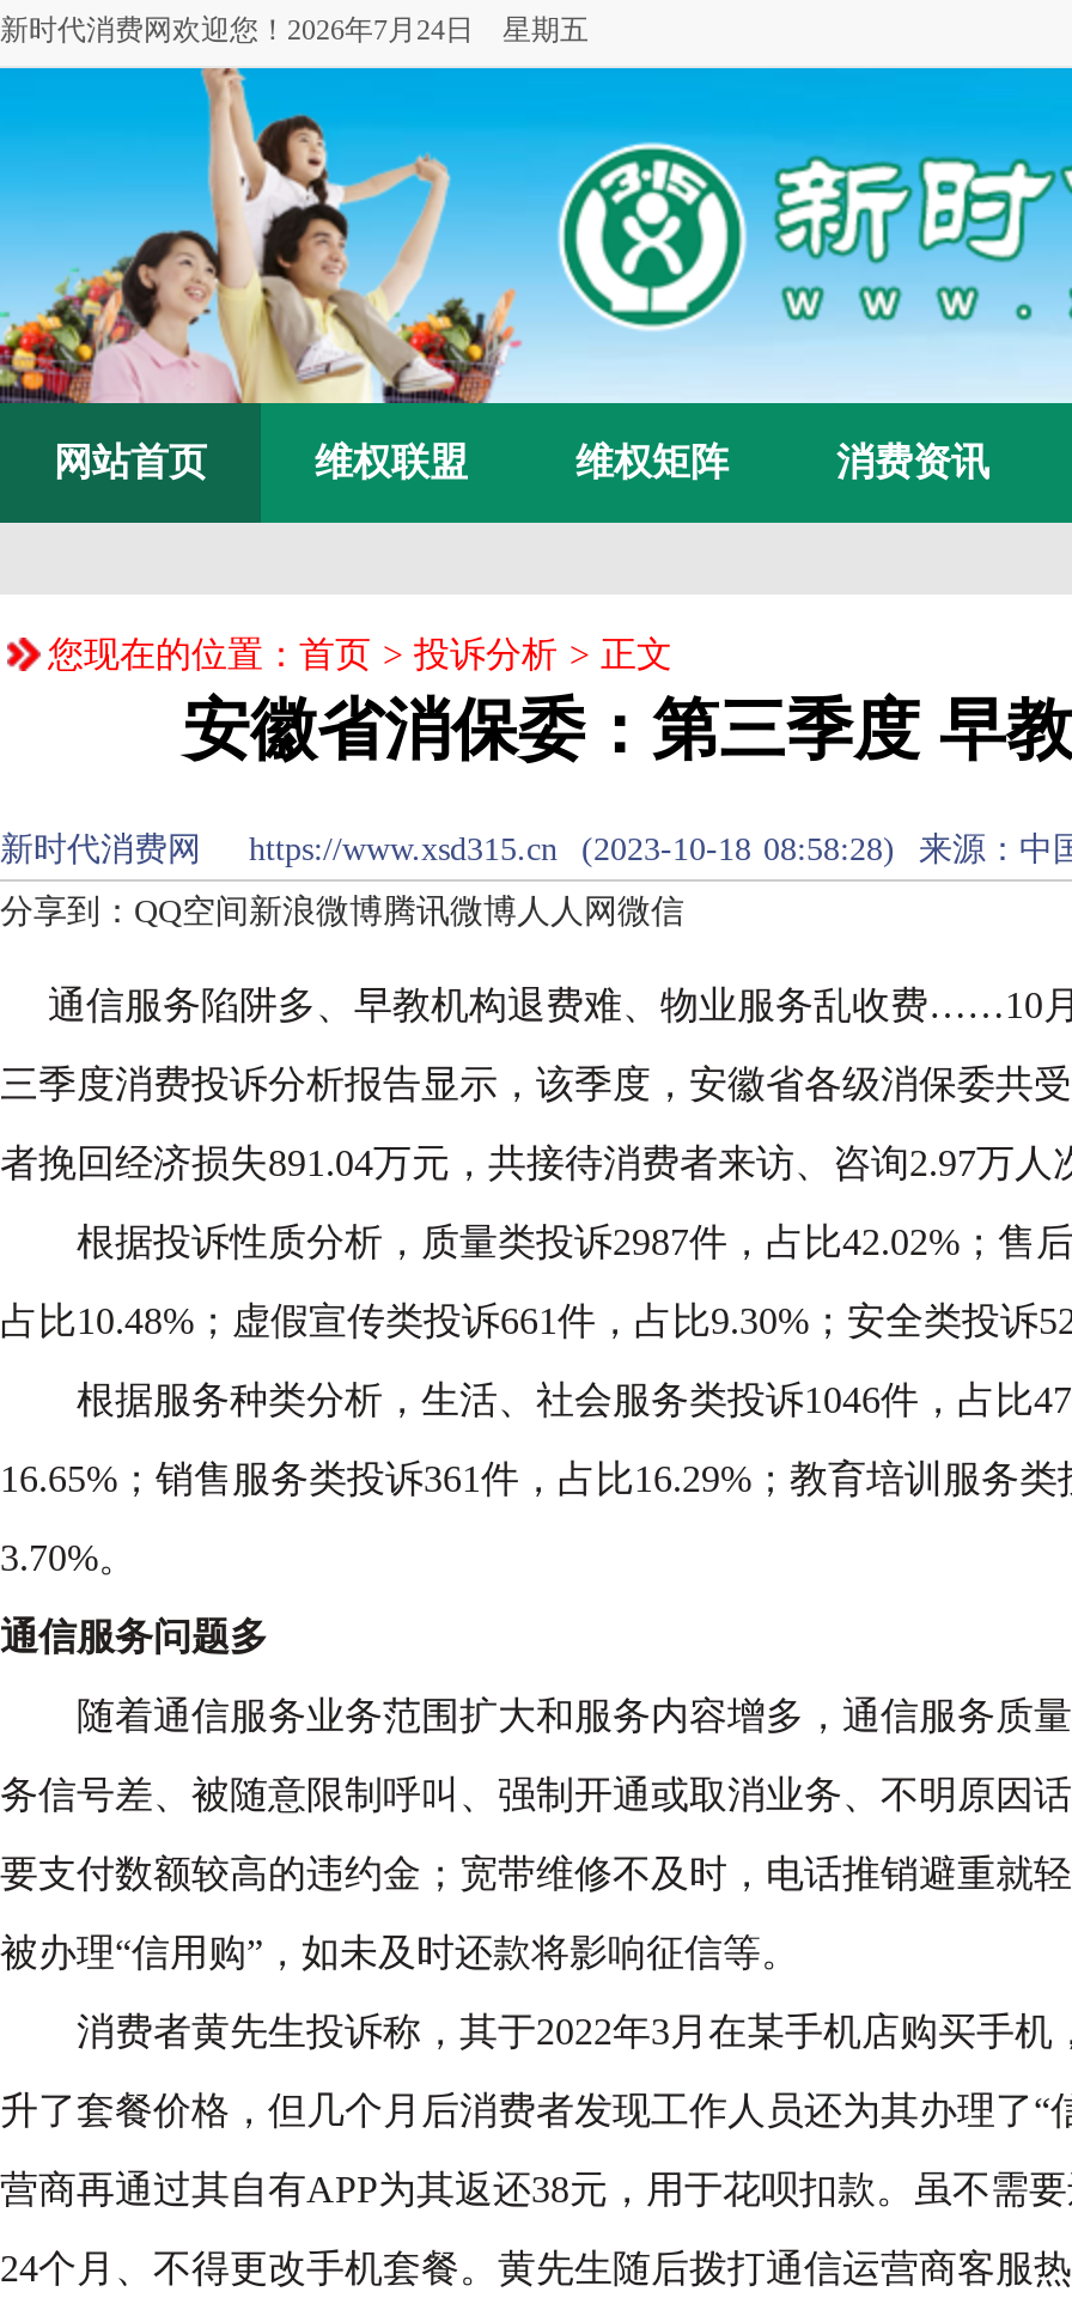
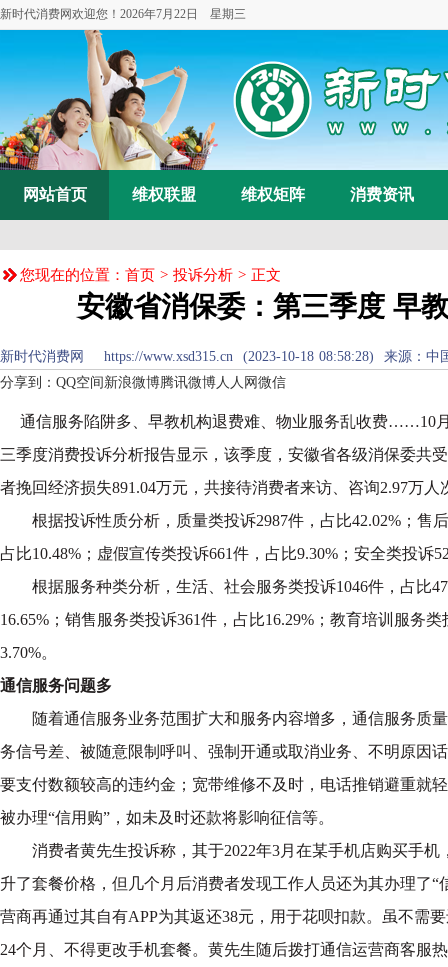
[0,13,617,47] 新时代消费网欢迎您！2026年7月24日 星期五 -> [0,7,258,21] 新时代消费网欢迎您！2026年7月22日 星期三

